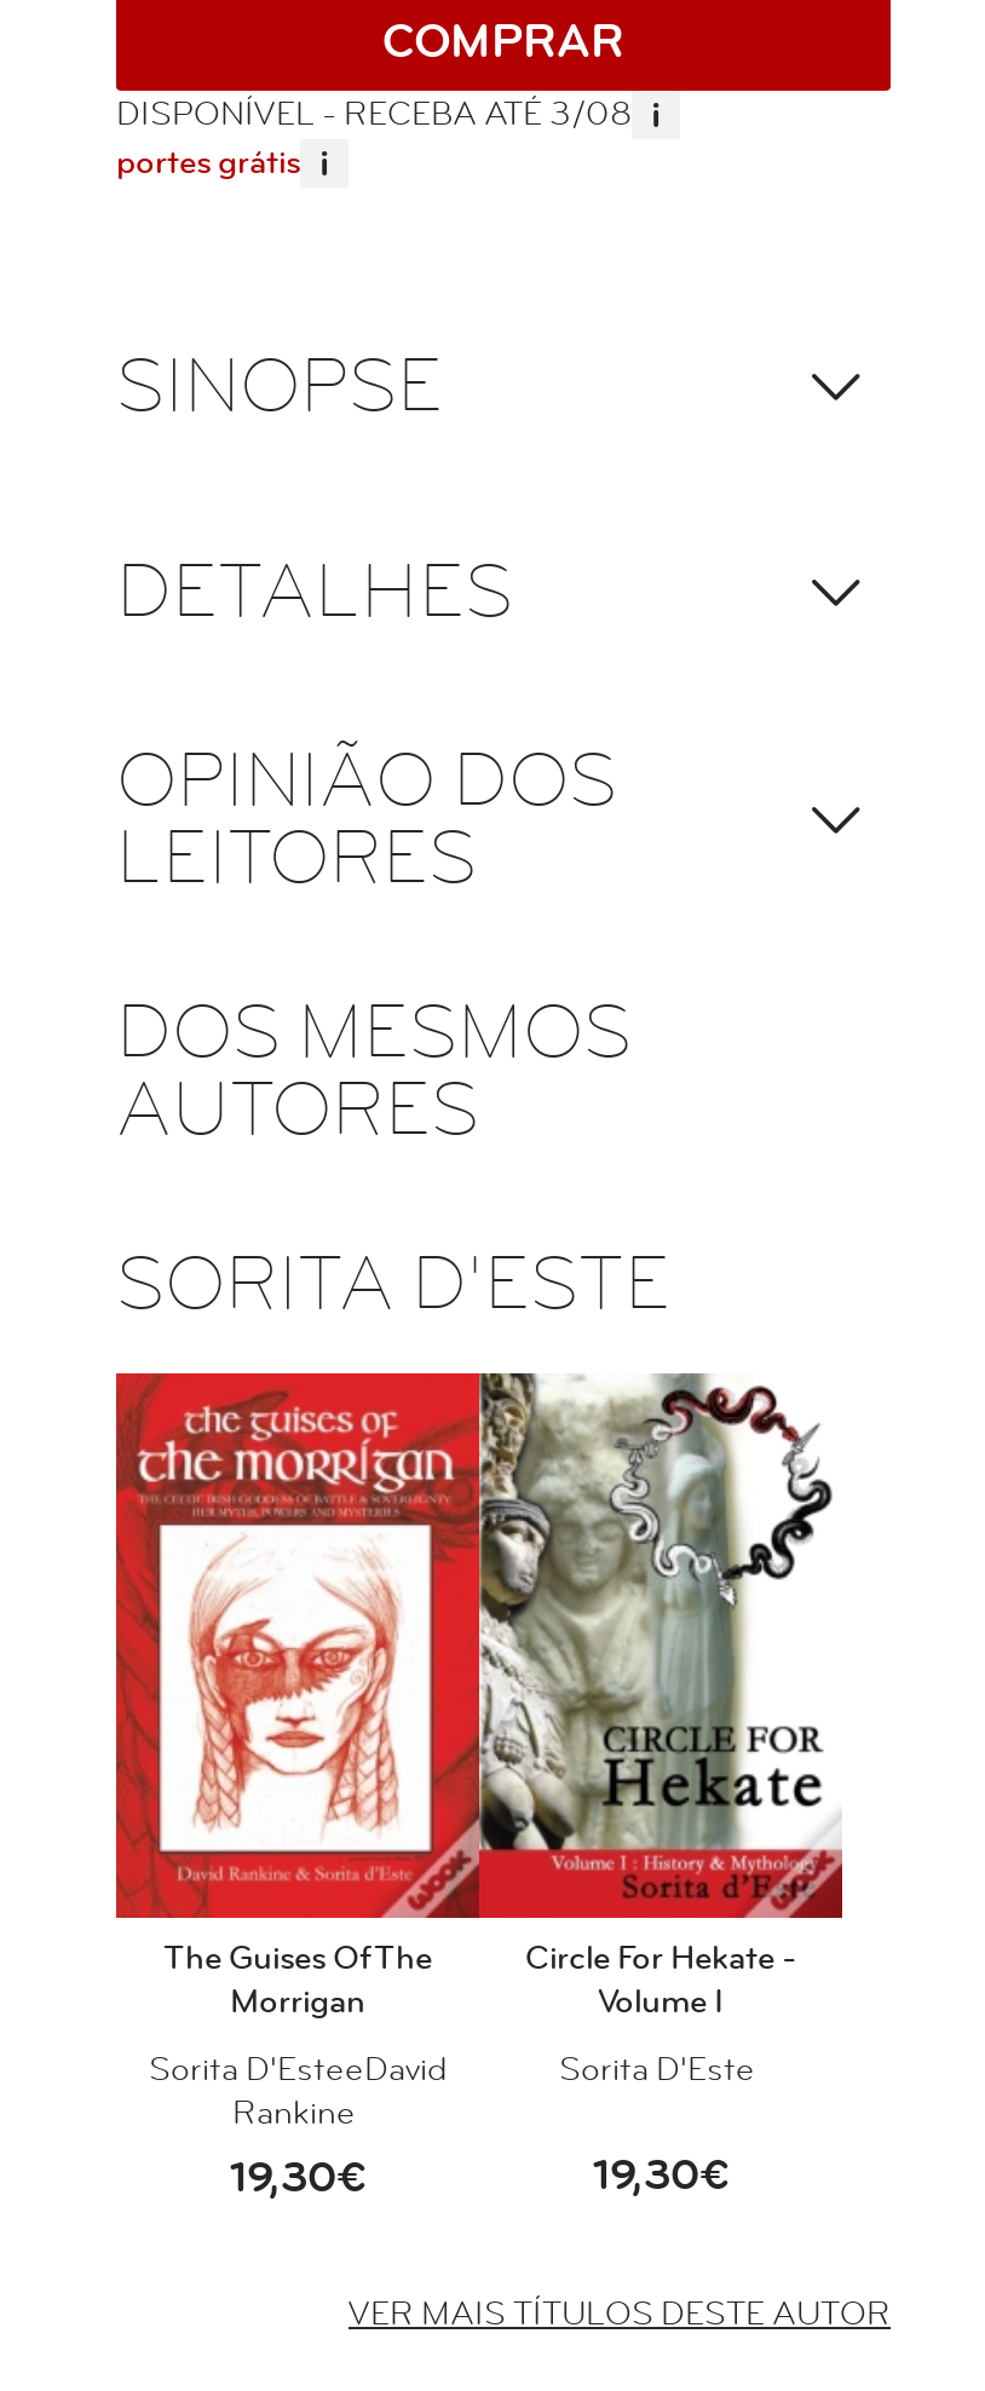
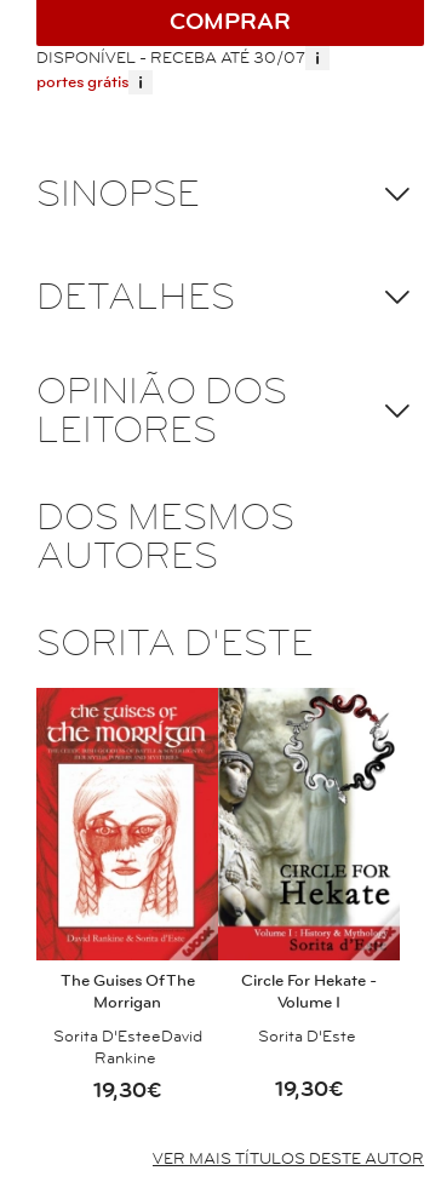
[116,90,661,140] DISPONÍVEL - RECEBA ATÉ 3/08 i -> [36,45,320,71] DISPONÍVEL - RECEBA ATÉ 30/07 i

